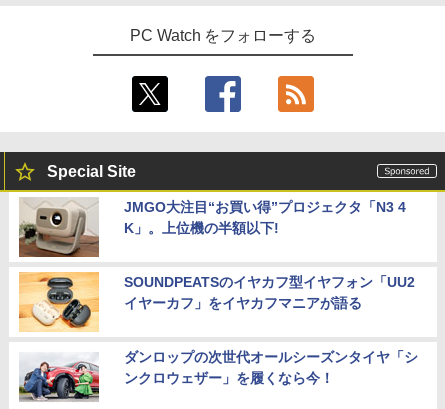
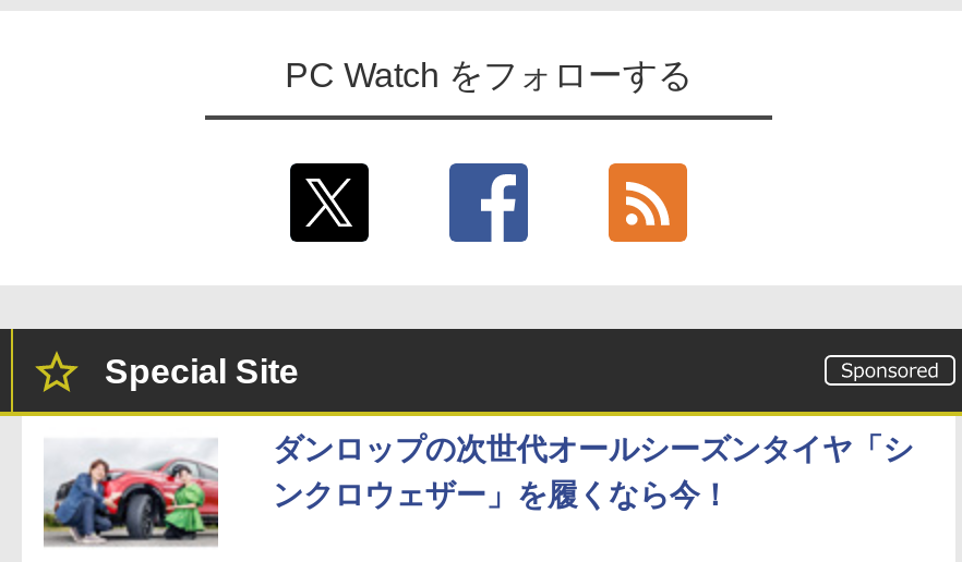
[18,197,415,311] [image] | JMGO大注目“お買い得”プロジェクタ「N3 4 | K」。上位機の半額以下! | SOUNDPEATSのイヤカフ型イヤフォン「UU2 | イヤーカフ」をイヤカフマニアが語る -> none
[18,271,100,333] [image] -> none

